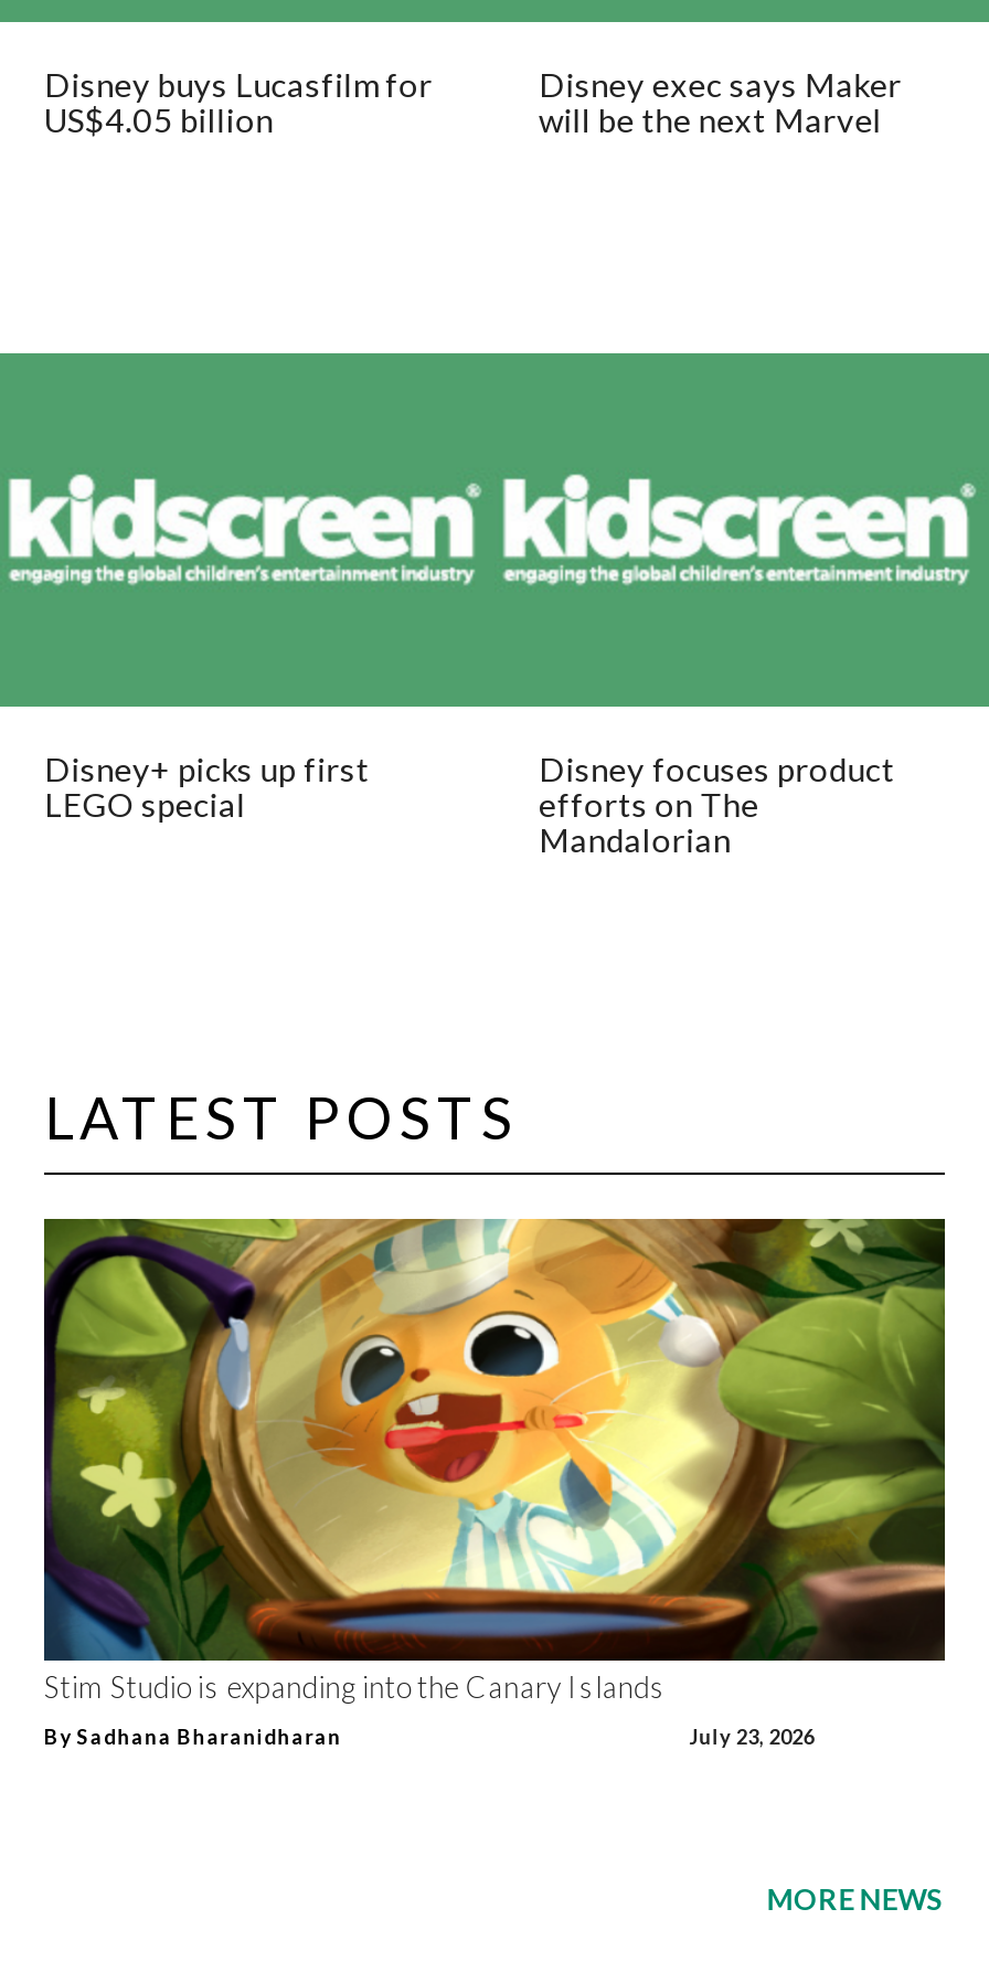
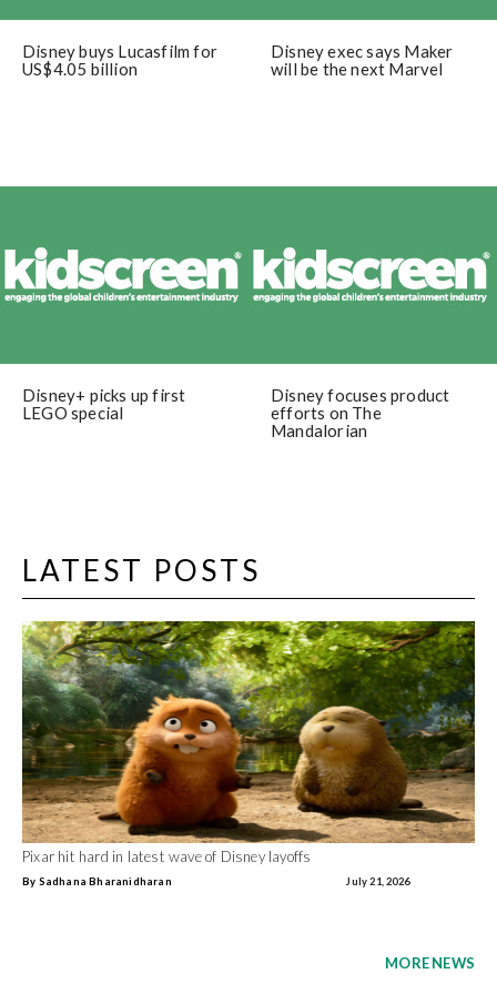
[42,1217,947,1705] [image] | Stim Studio is expanding into the Canary Islands -> [21,620,476,865] [image] | Pixar hit hard in latest wave of Disney layoffs
[690,1724,815,1749] July 23, 2026 -> [347,875,409,887] July 21, 2026

